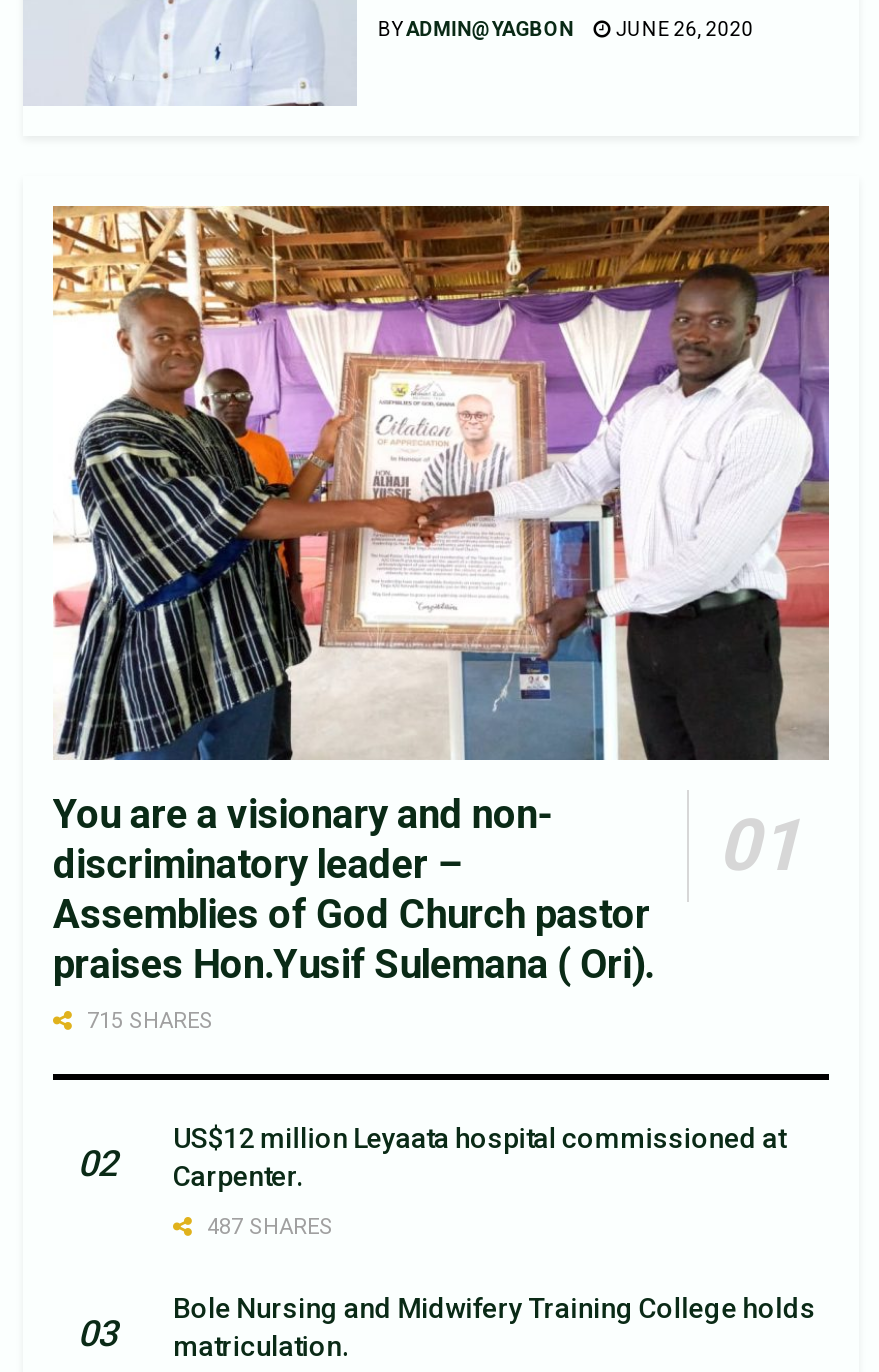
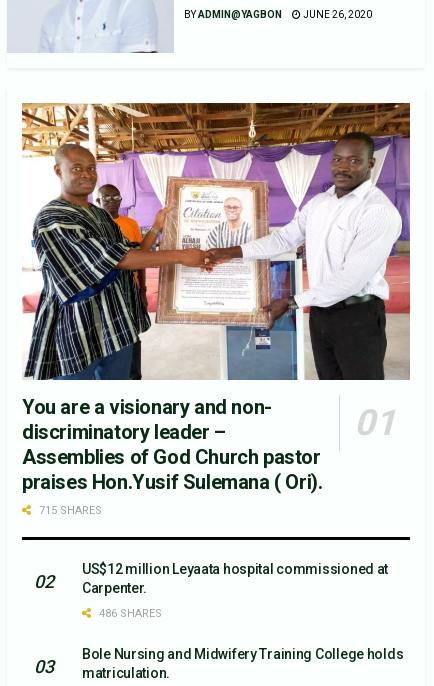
[201,1214,333,1240] 487 SHARES -> [96,607,162,620] 486 SHARES

